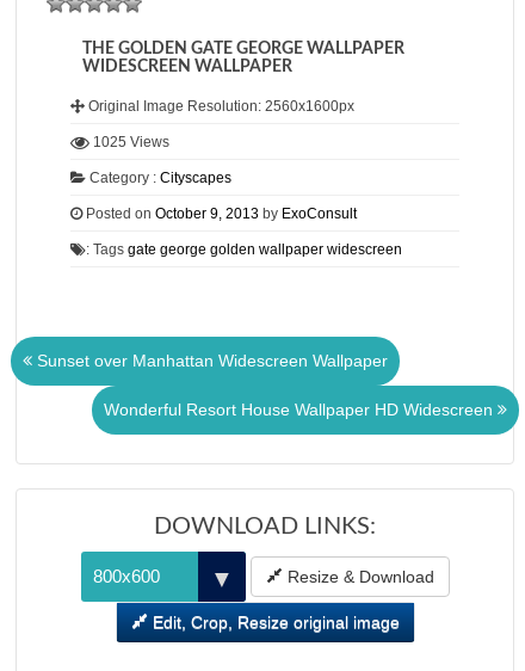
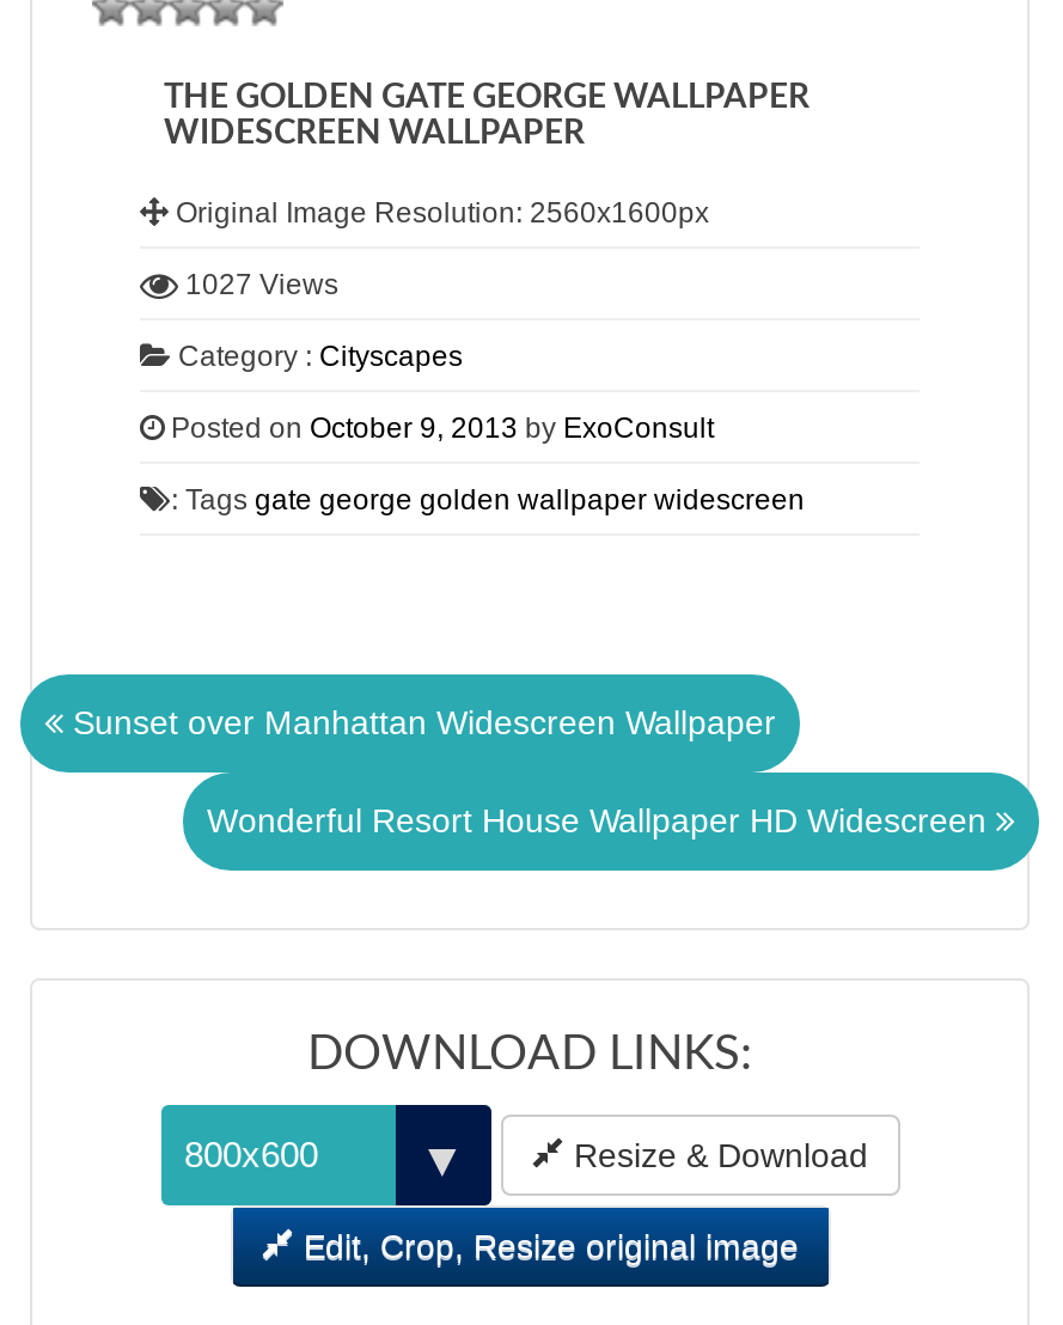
[89,134,169,150] 1025 Views -> [178,268,338,301] 1027 Views

